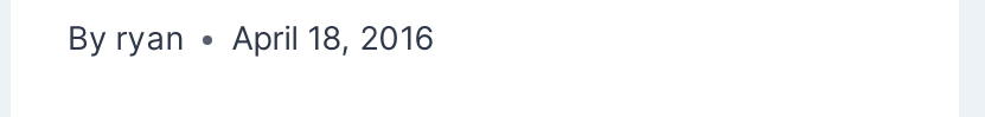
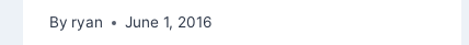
[68,19,433,57] By ryan April 18, 2016 -> [49,13,212,31] By ryan June 1, 2016

